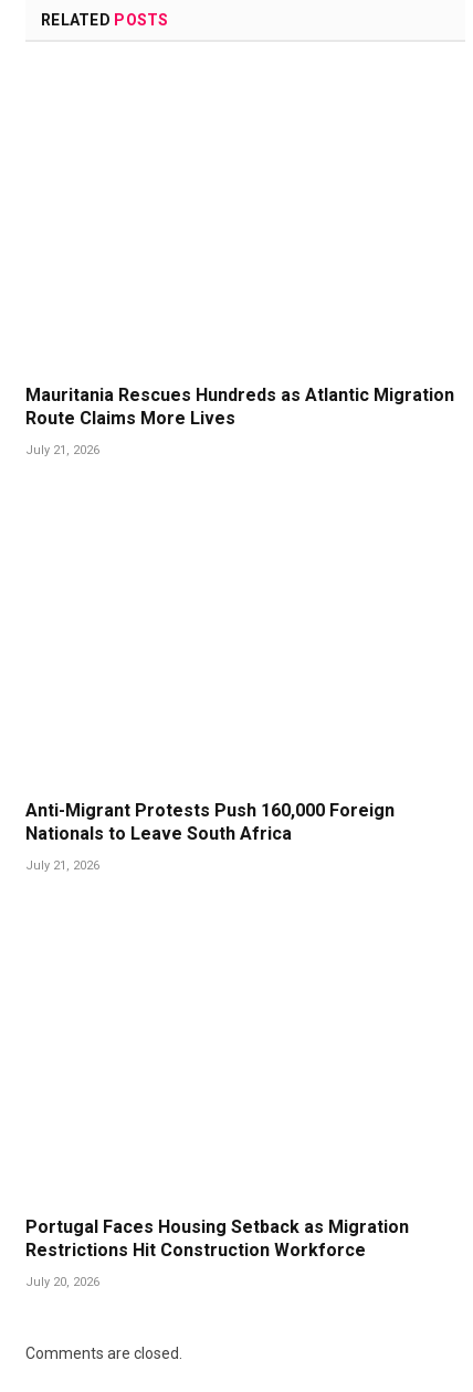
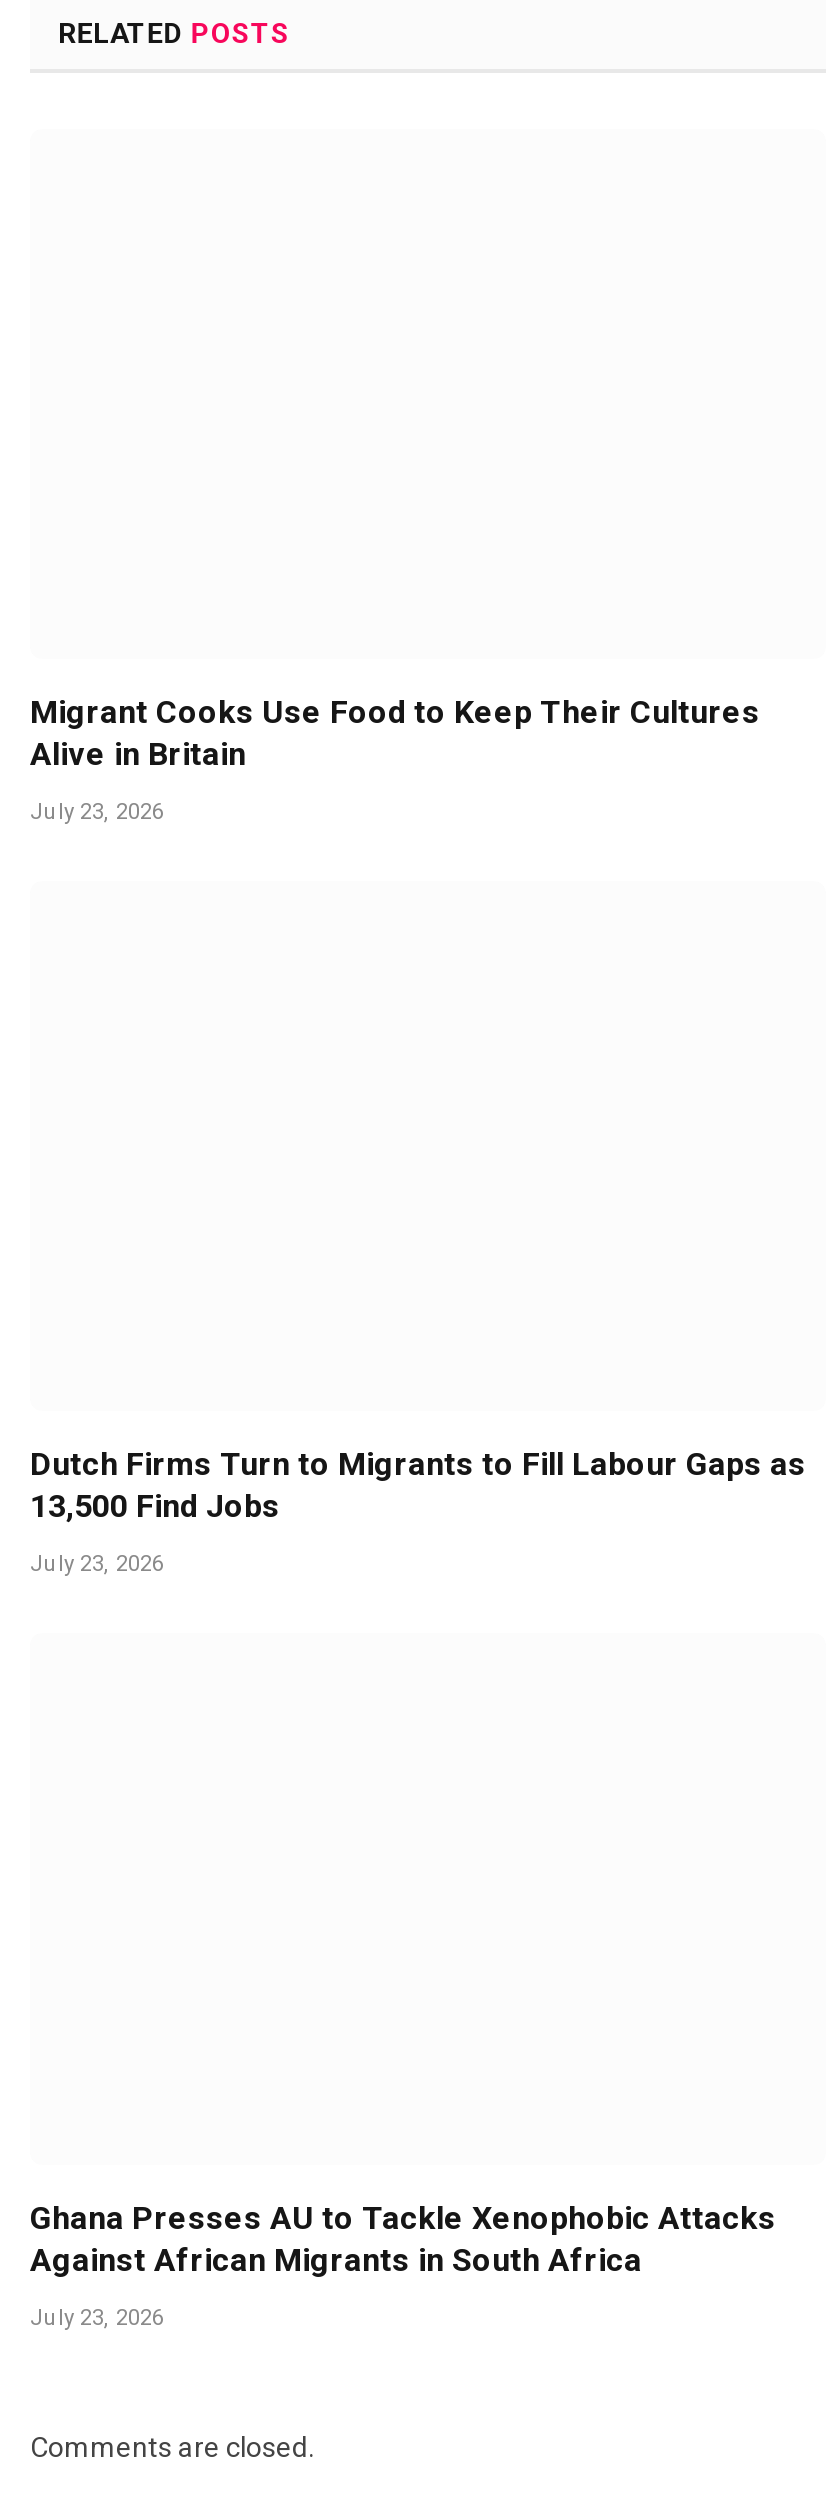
[25,384,454,429] Mauritania Rescues Hundreds as Atlantic Migration | Route Claims More Lives -> [30,693,760,773] Migrant Cooks Use Food to Keep Their Cultures | Alive in Britain
[25,443,99,457] July 21, 2026 -> [30,799,164,825] July 23, 2026
[25,800,395,844] Anti-Migrant Protests Push 160,000 Foreign | Nationals to Leave South Africa -> [30,1445,806,1525] Dutch Firms Turn to Migrants to Fill Labour Gaps as | 13,500 Find Jobs
[25,859,99,873] July 21, 2026 -> [30,1551,164,1577] July 23, 2026
[25,1216,409,1260] Portugal Faces Housing Setback as Migration | Restrictions Hit Construction Workforce -> [30,2198,776,2278] Ghana Presses AU to Tackle Xenophobic Attacks | Against African Migrants in South Africa
[25,1274,99,1289] July 20, 2026 -> [30,2304,164,2330] July 23, 2026

